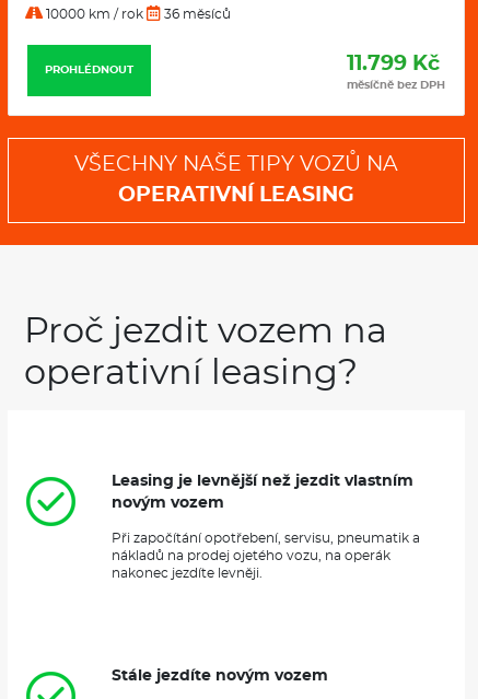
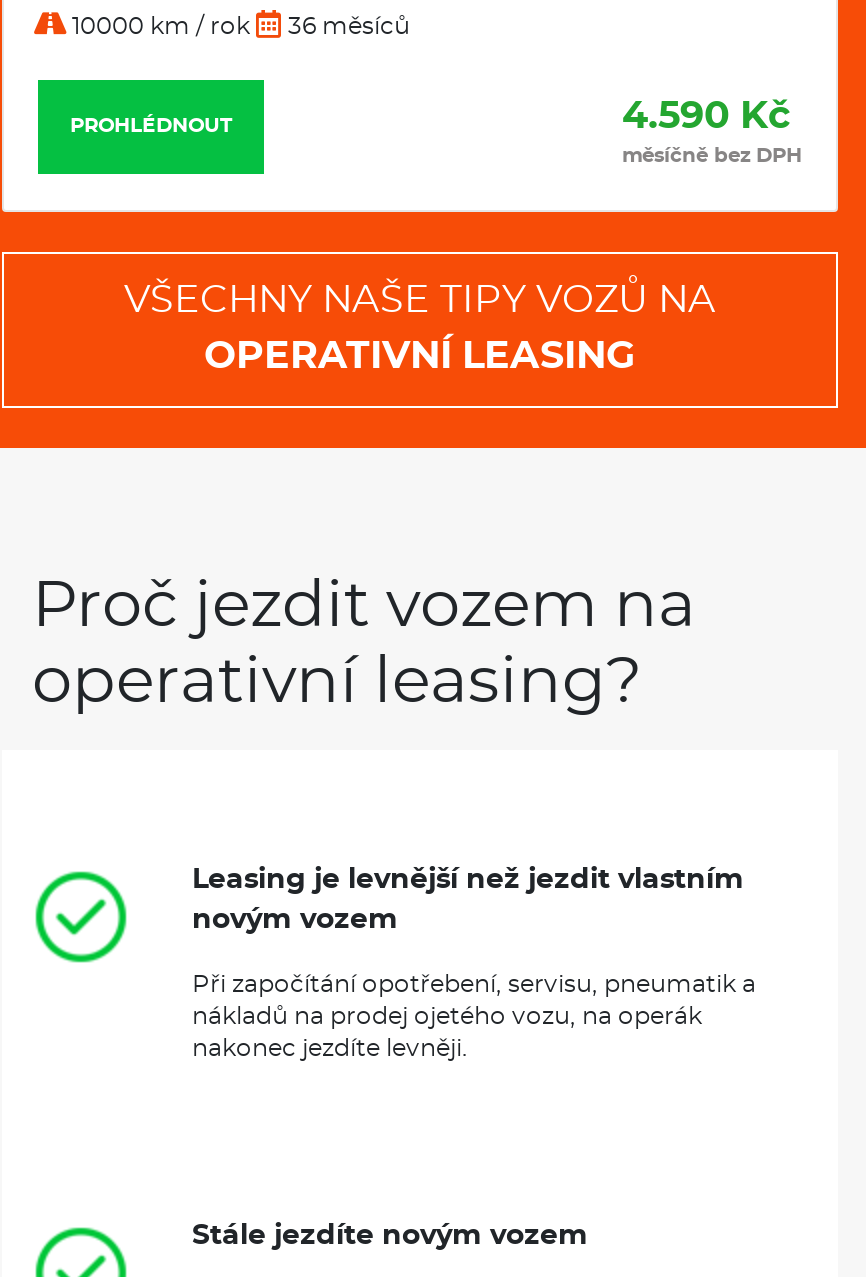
[347,54,440,74] 11.799 Kč -> [622,97,790,135] 4.590 Kč

